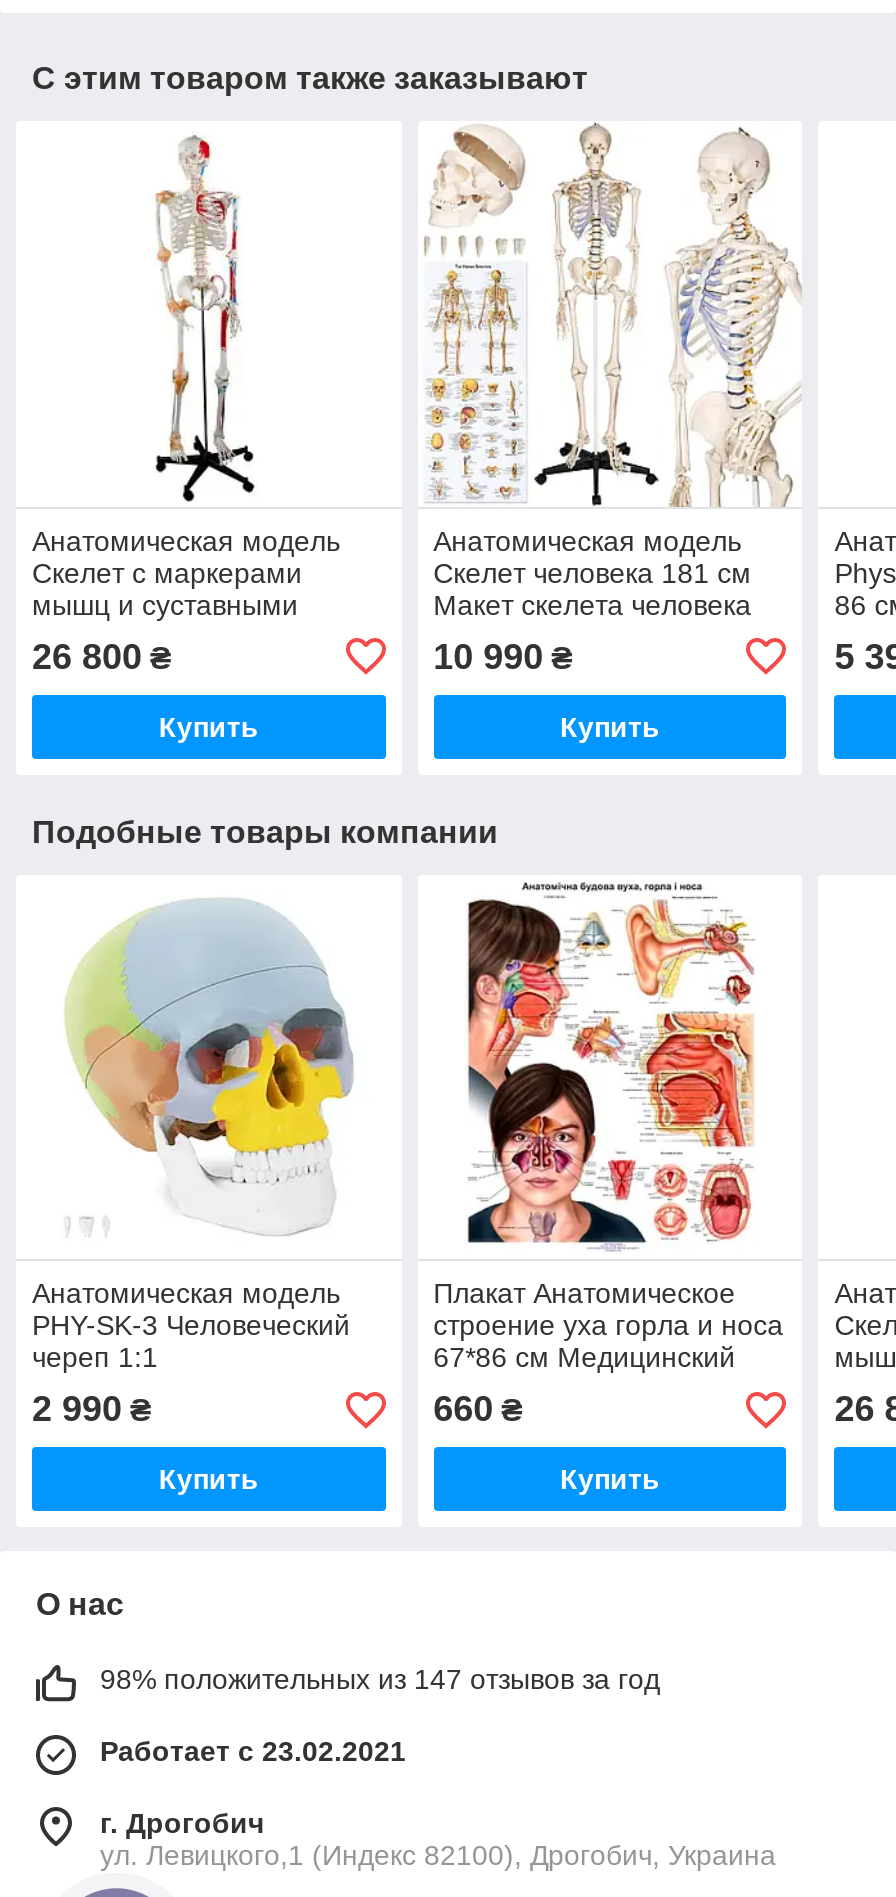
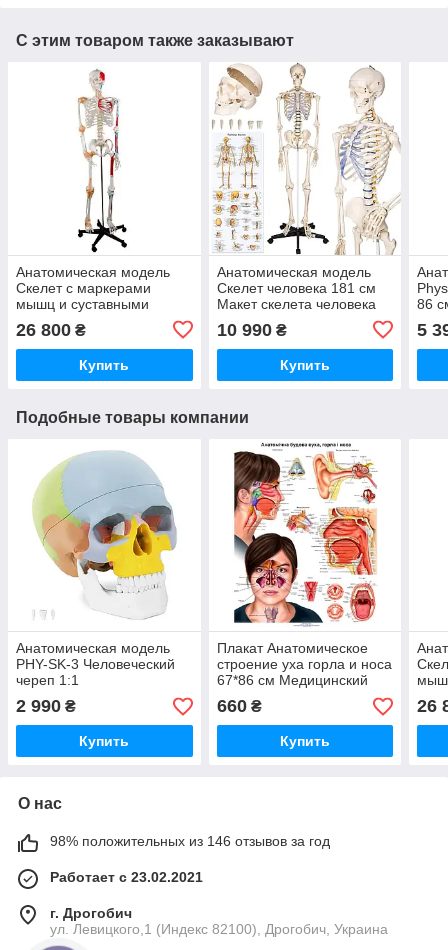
[100,1663,660,1695] 98% положительных из 147 отзывов за год -> [50,833,330,849] 98% положительных из 146 отзывов за год

